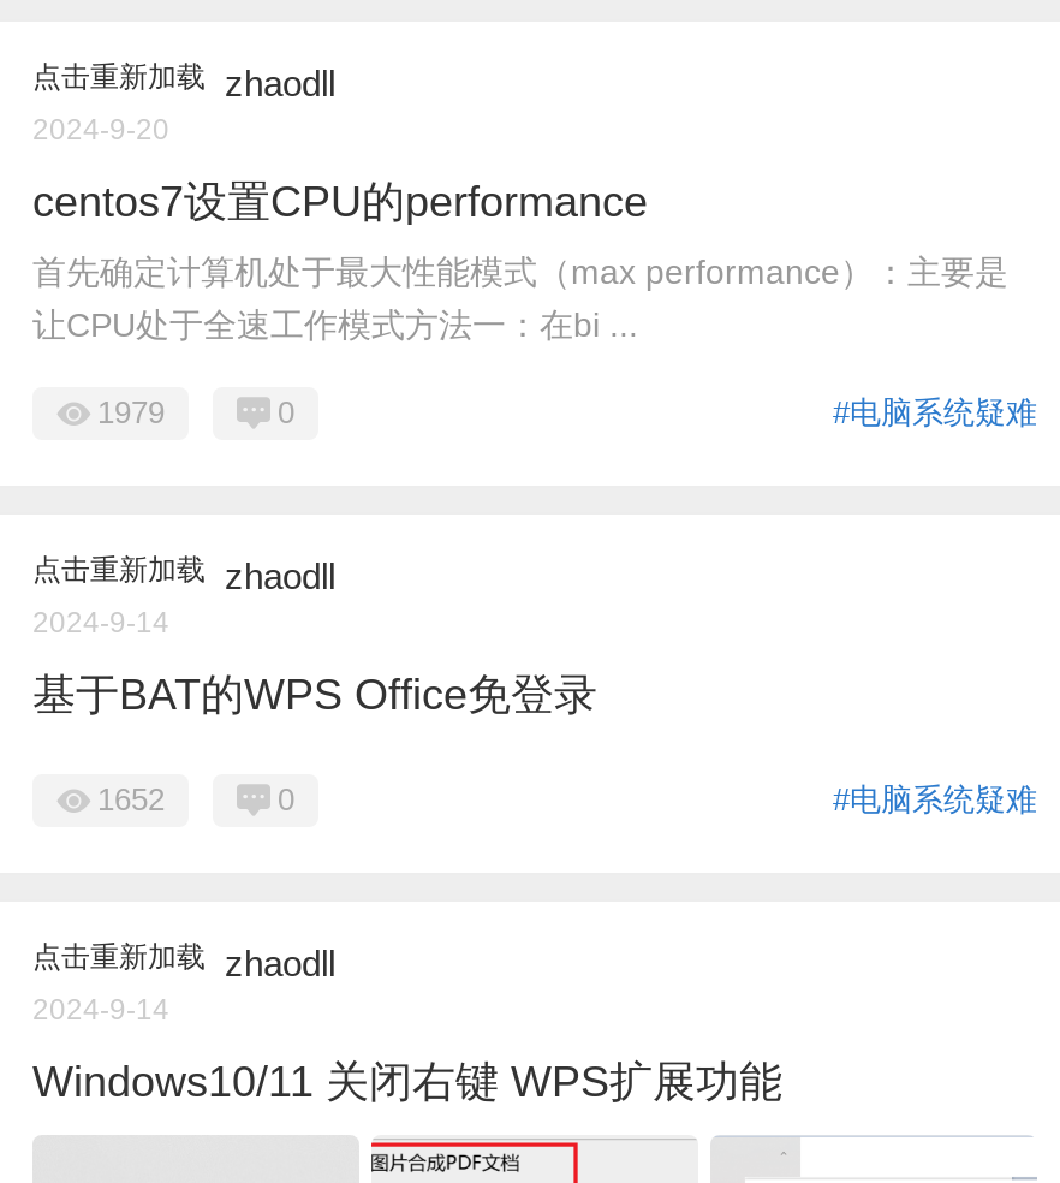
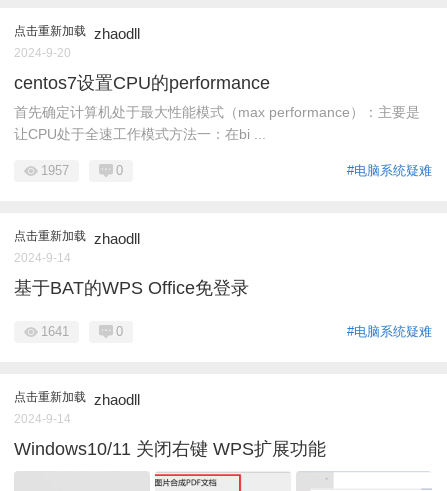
[97,393,165,429] 1979 -> [41,162,69,177] 1957
[97,780,165,816] 1652 -> [41,323,69,338] 1641

